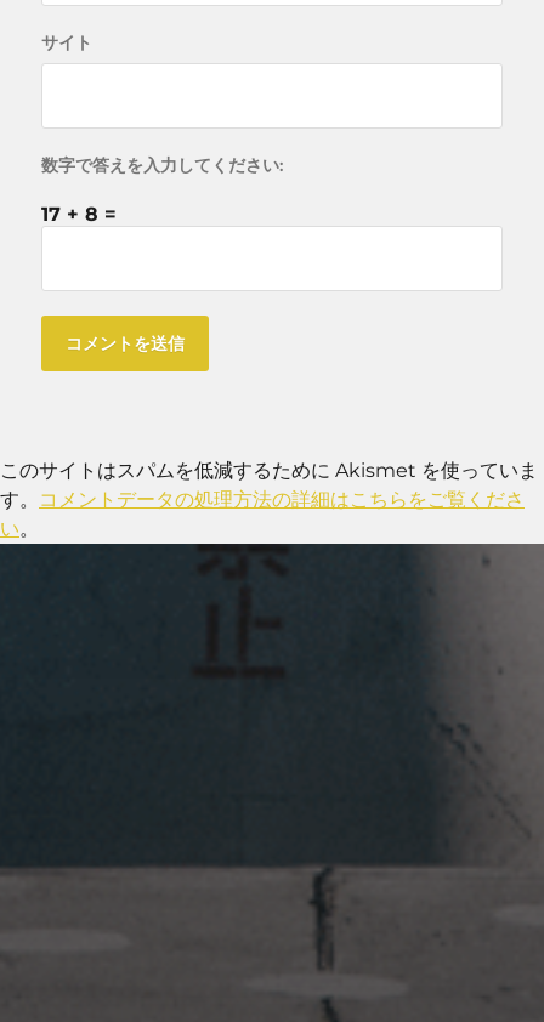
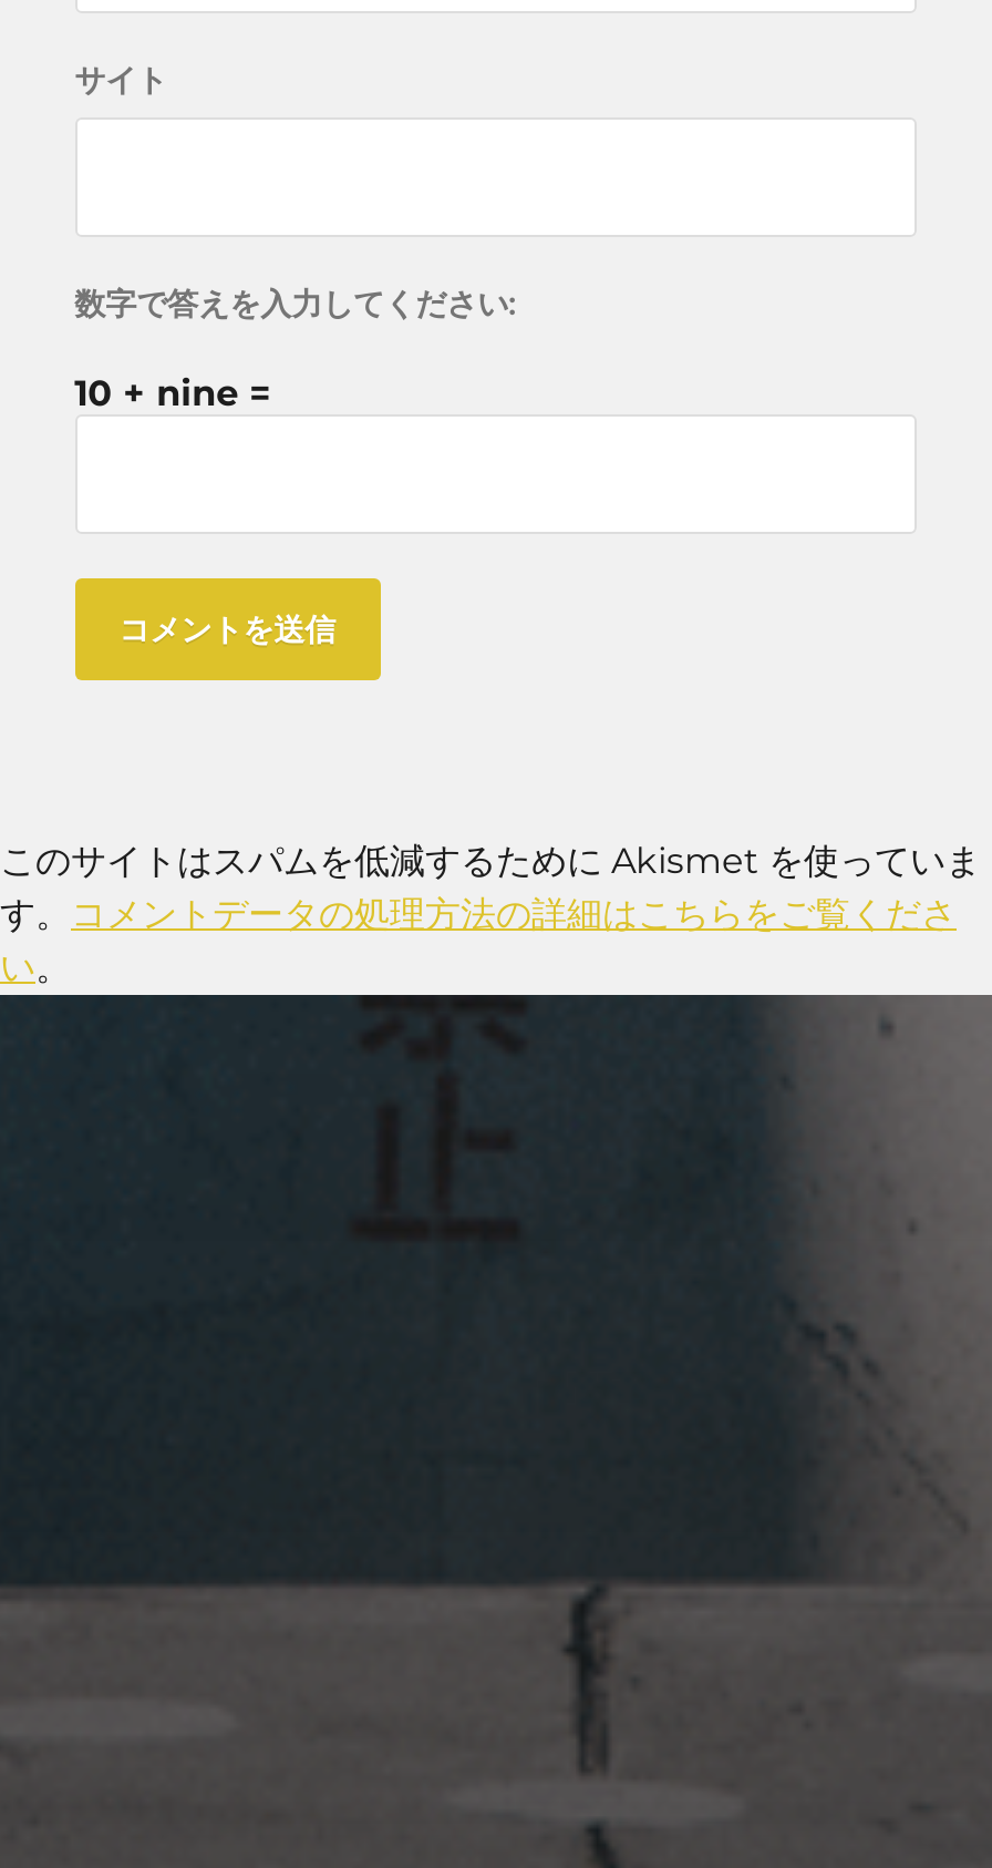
[41,203,116,226] 17 + 8 = -> [74,372,271,414] 10 + nine =

